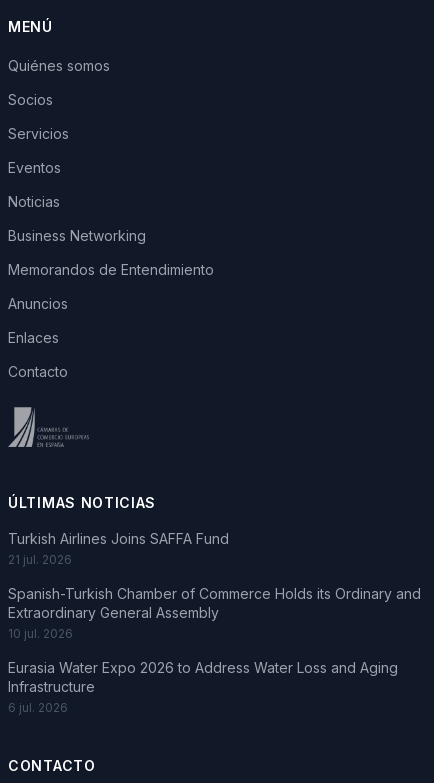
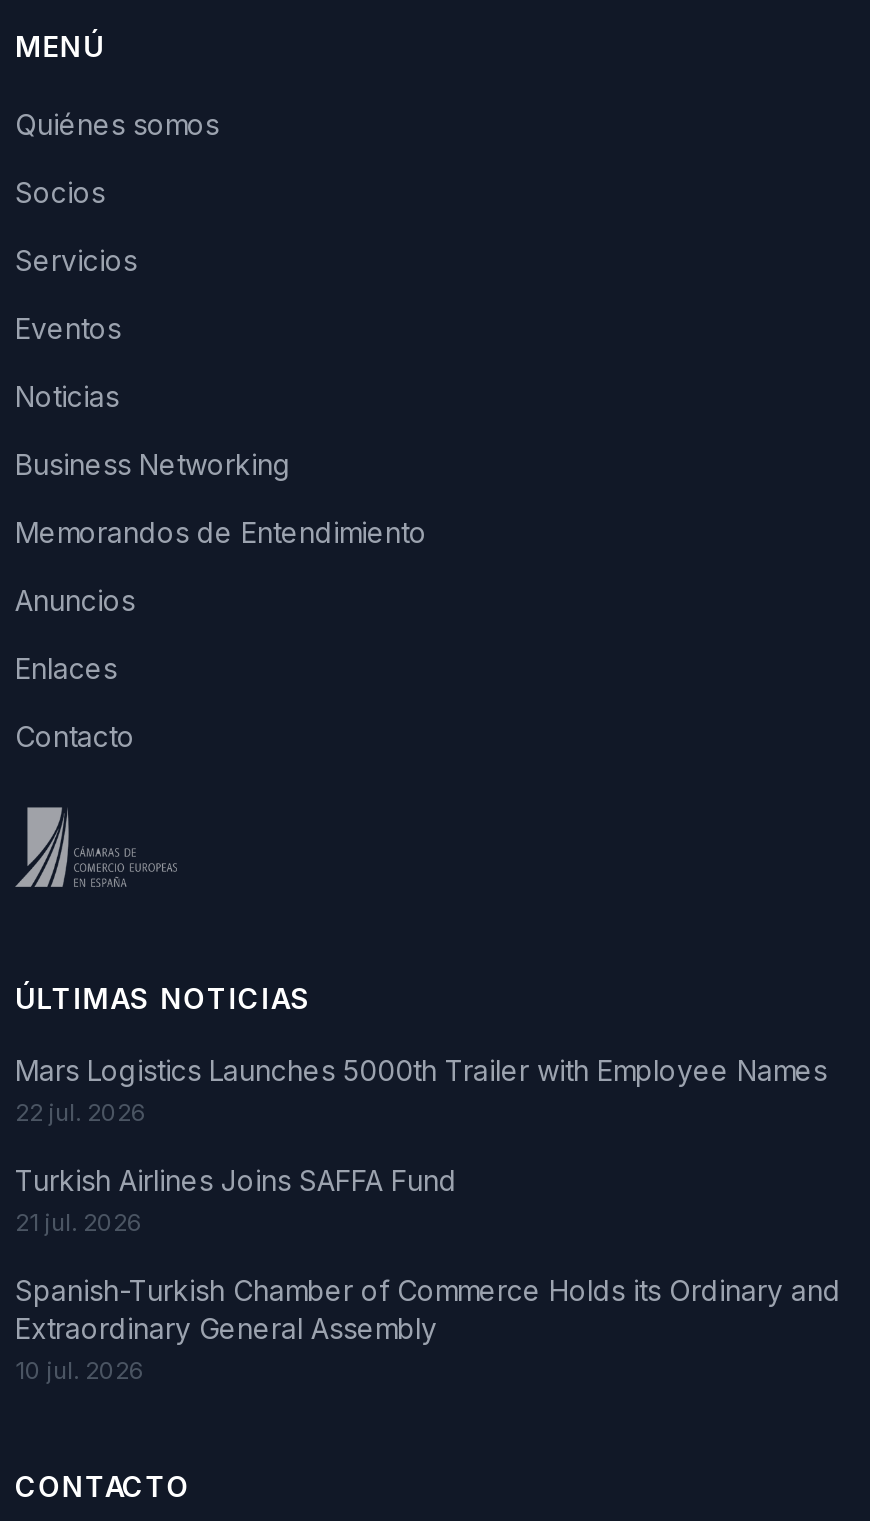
none -> [15,1053,827,1127] Mars Logistics Launches 5000th Trailer with Employee Names | 22 jul. 2026
moved [8,530,421,641] -> [15,1163,841,1385]: Turkish Airlines Joins SAFFA Fund | 21 jul. 2026 | Spanish-Turkish Chamber of Commerce Holds its Ordinary and | Extraordinary General Assembly | 10 jul. 2026
[8,659,398,715] Eurasia Water Expo 2026 to Address Water Loss and Aging | Infrastructure | 6 jul. 2026 -> none

